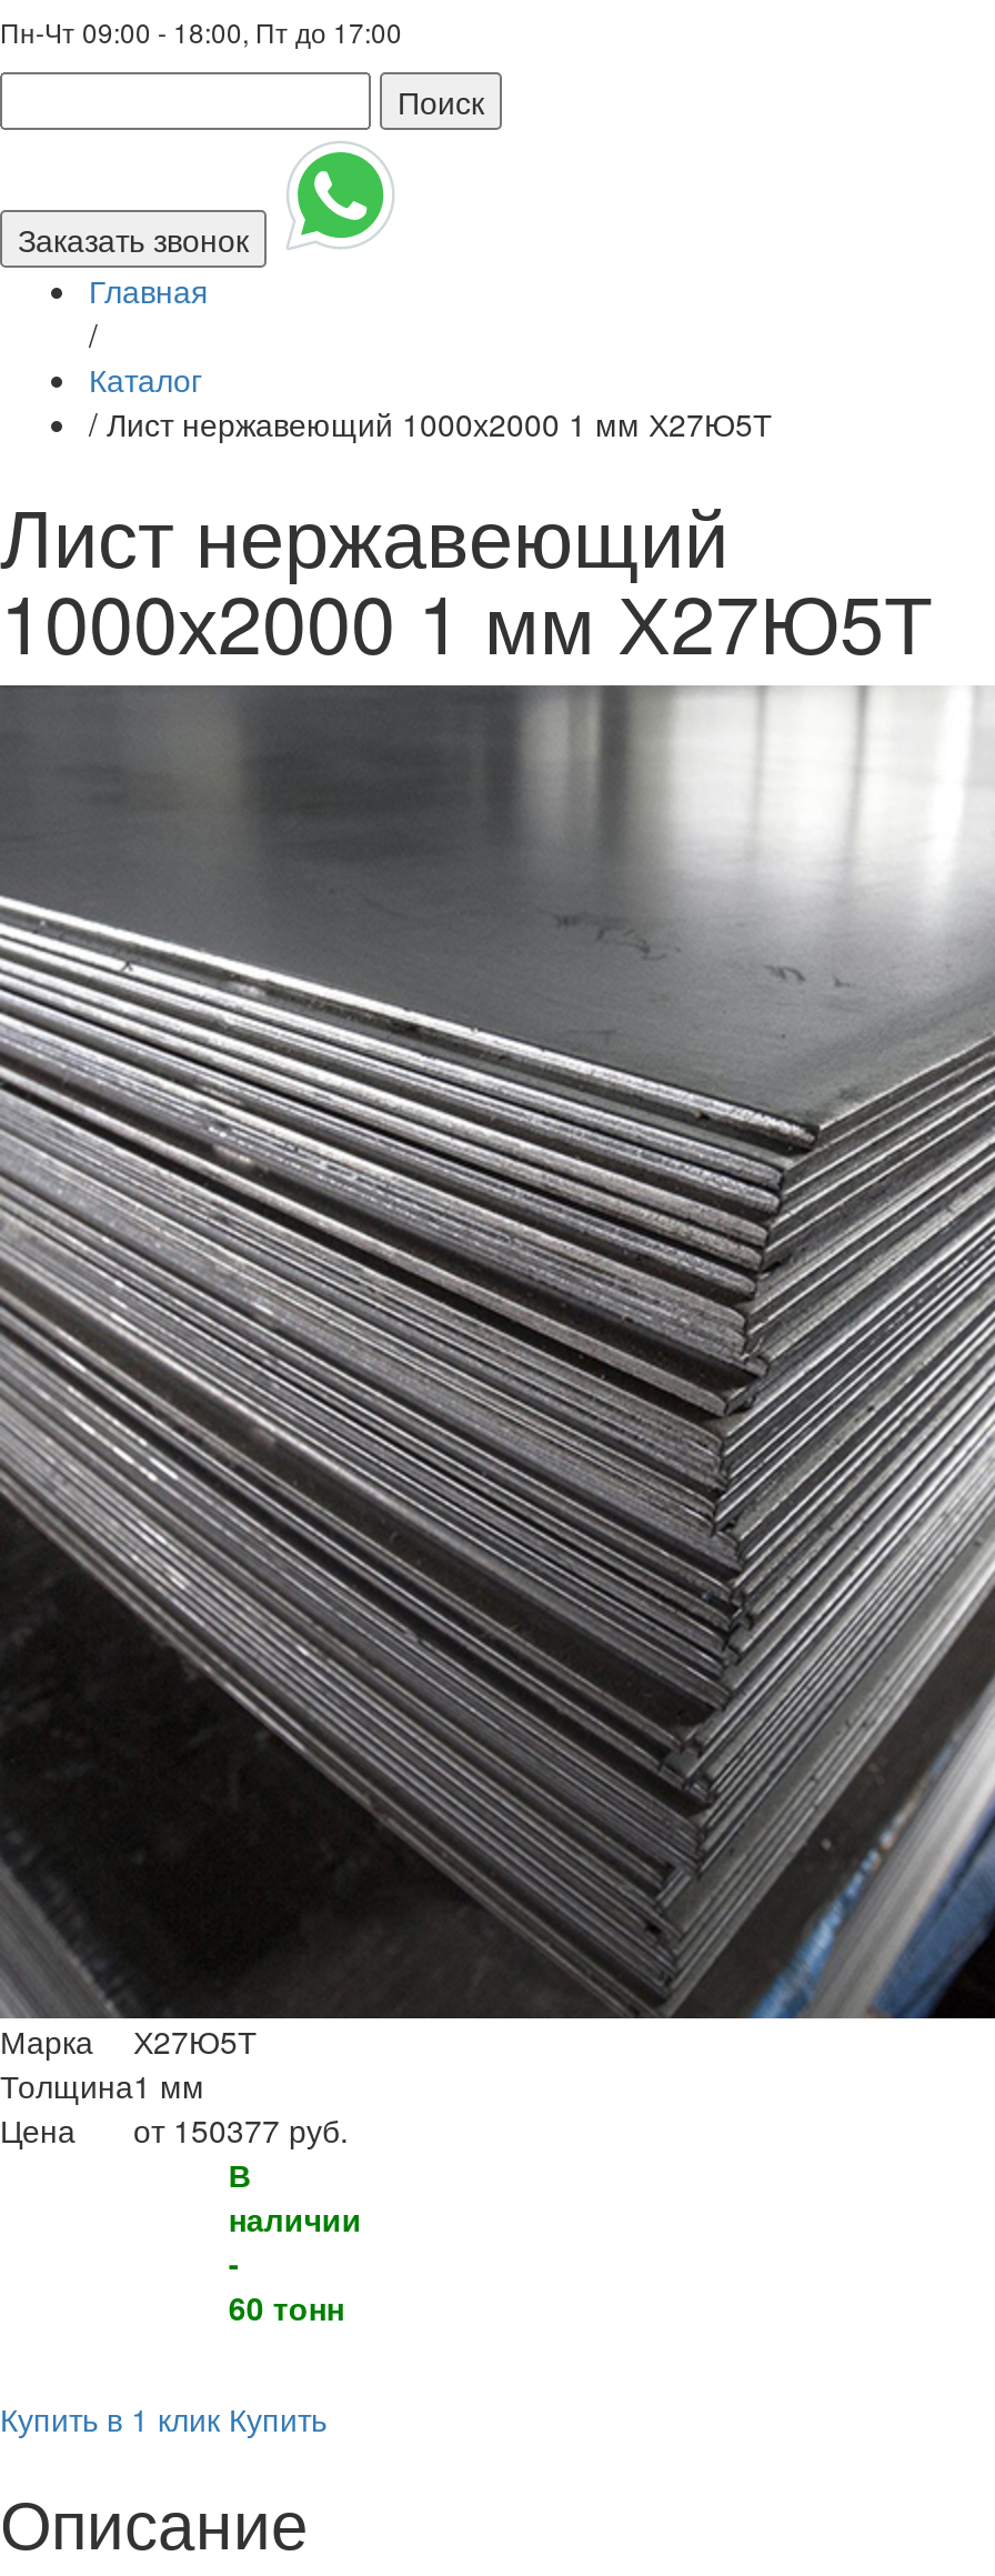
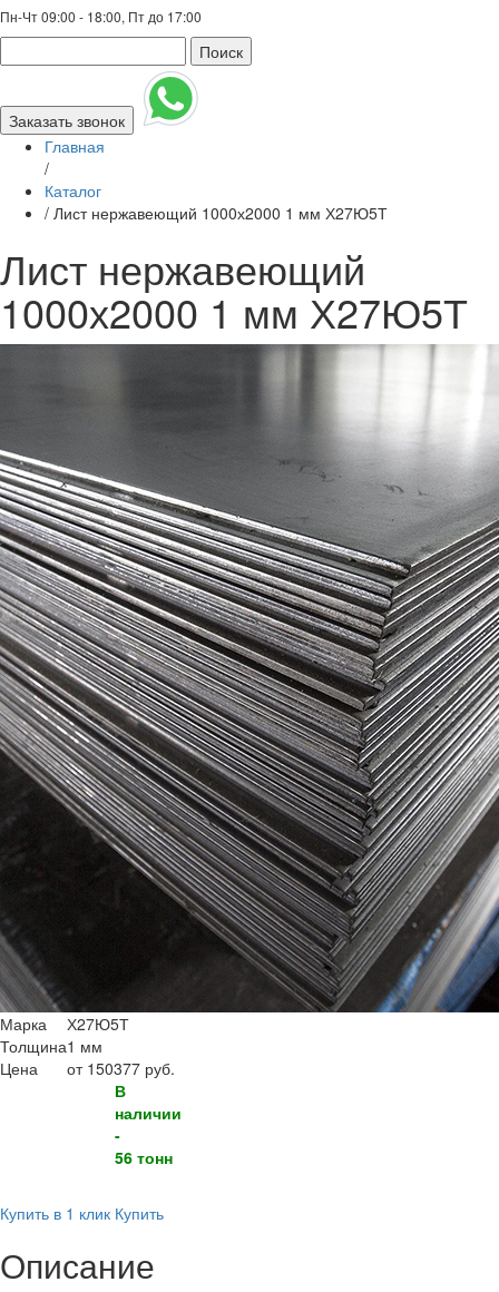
[229,2285,344,2329] 60 тонн -> [115,1146,173,1168] 56 тонн

